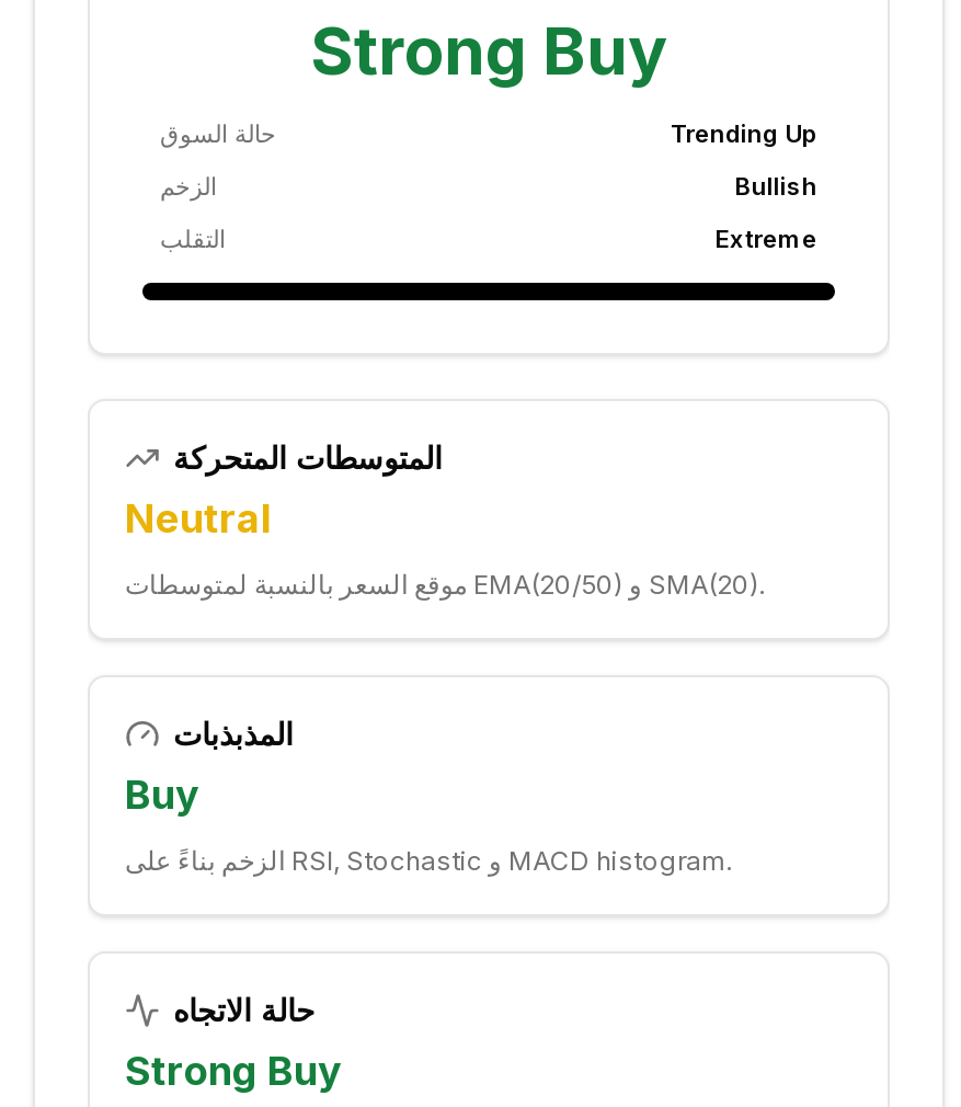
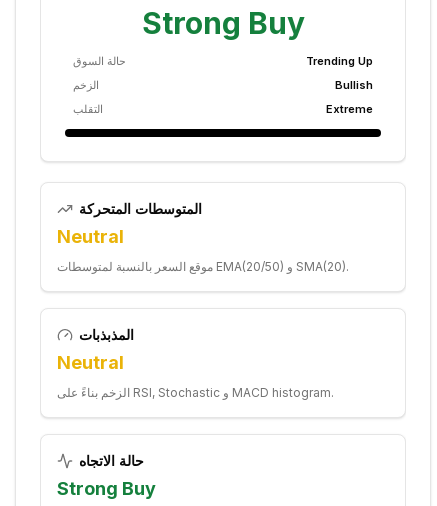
[125,772,199,818] Buy -> [57,352,124,373] Neutral

